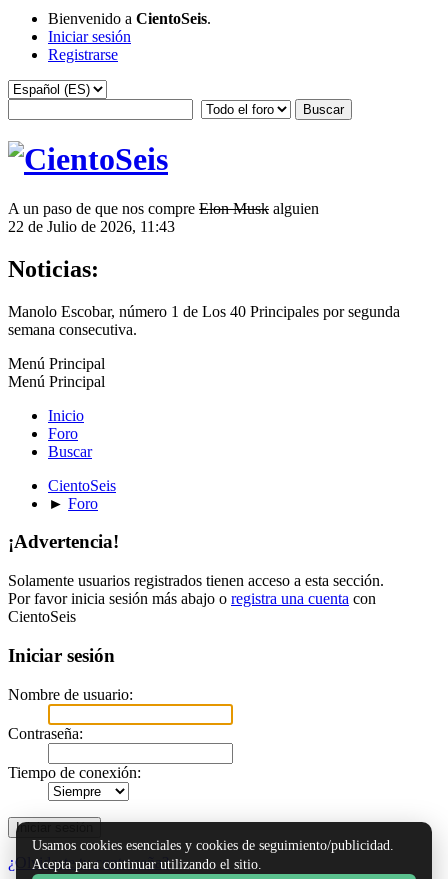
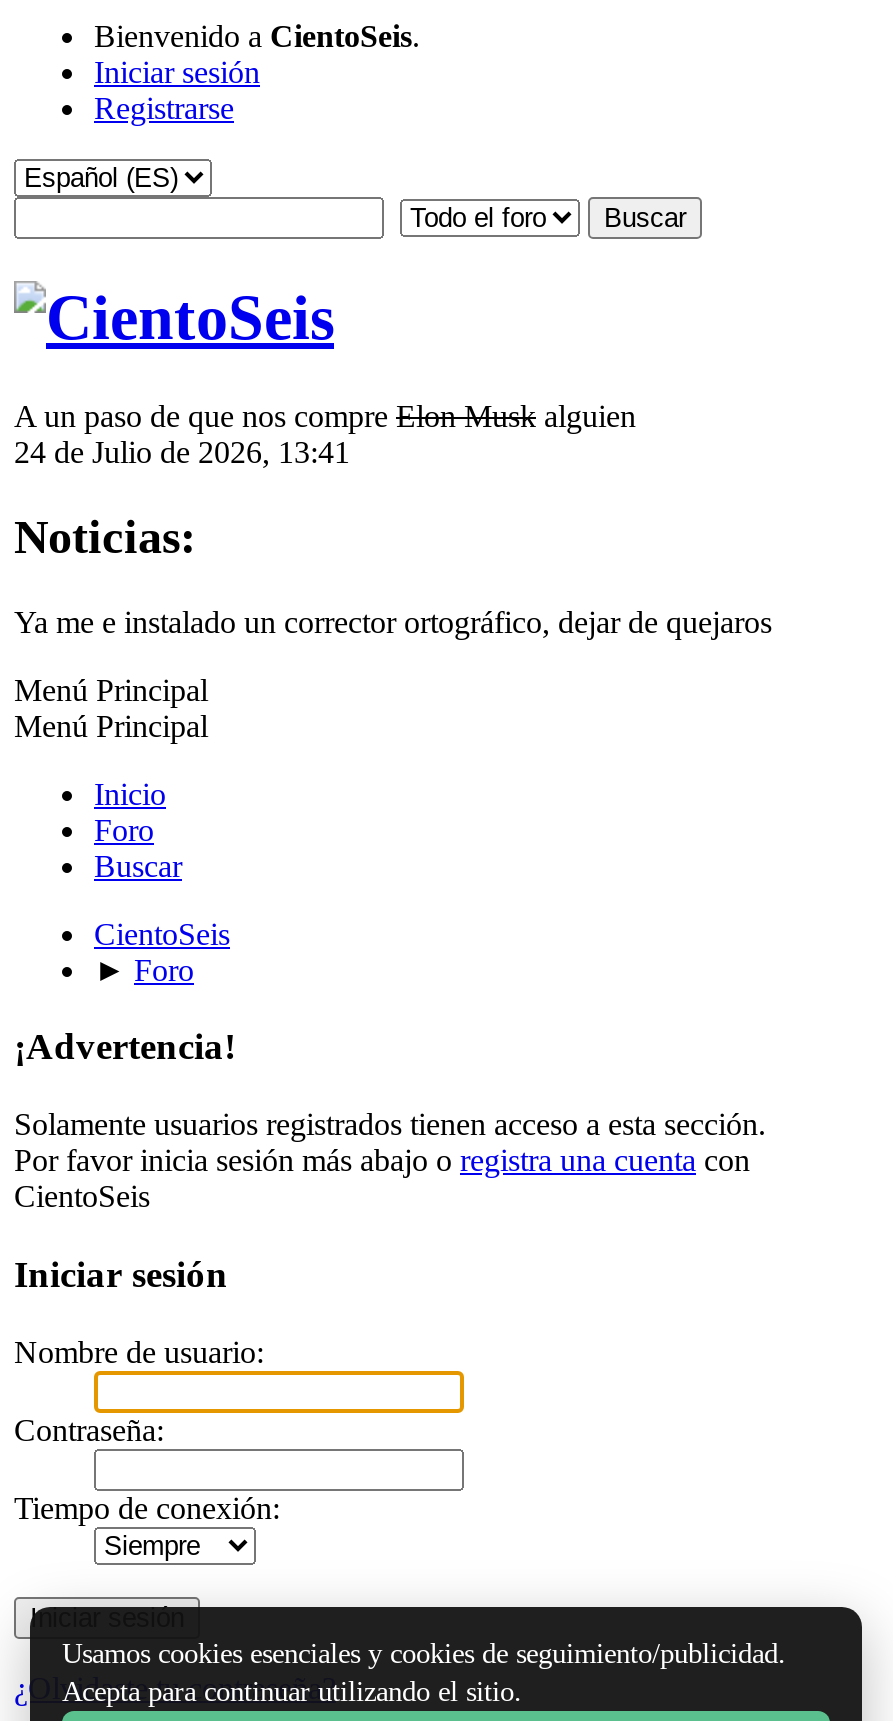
[8,218,175,235] 22 de Julio de 2026, 11:43 -> [14,435,350,469] 24 de Julio de 2026, 13:41
[8,303,400,338] Manolo Escobar, número 1 de Los 40 Principales por segunda | semana consecutiva. -> [14,604,772,638] Ya me e instalado un corrector ortográfico, dejar de quejaros

